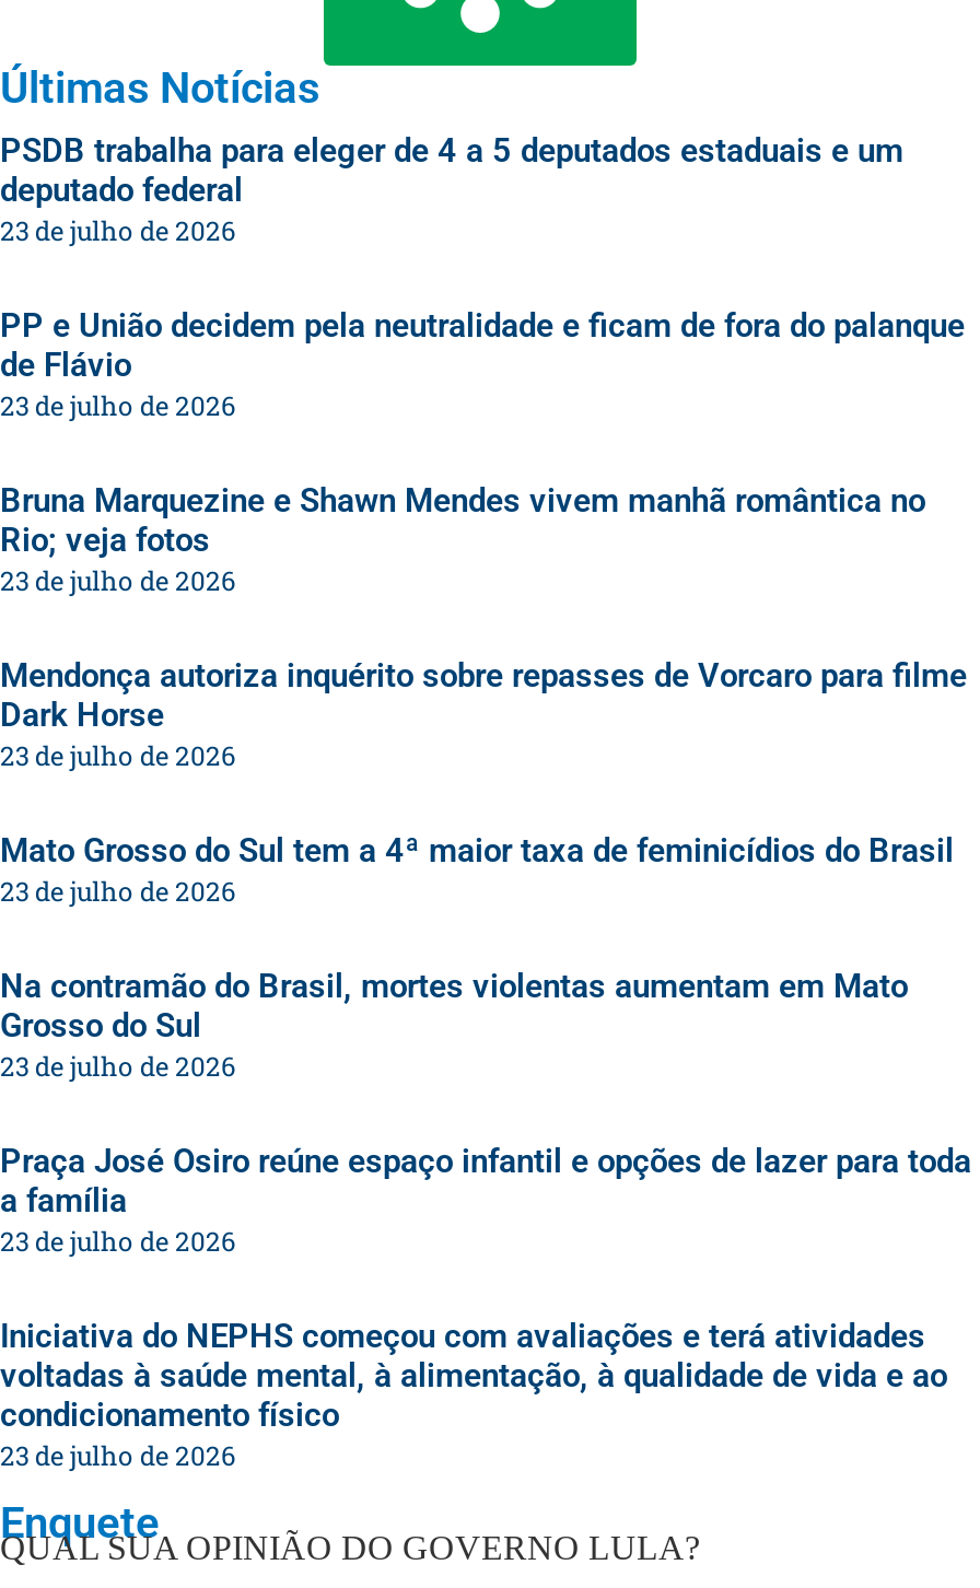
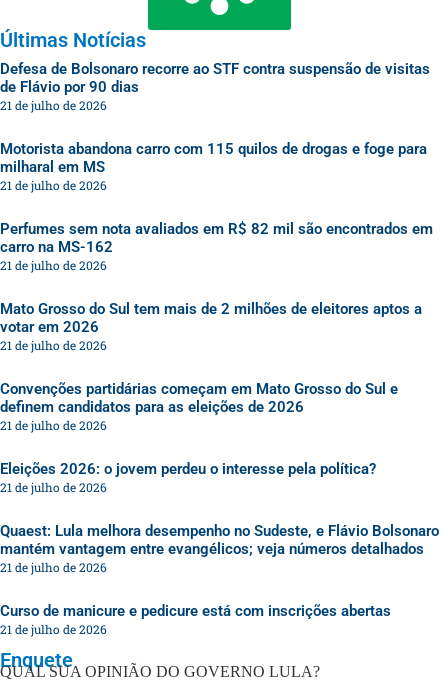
[0,131,903,247] PSDB trabalha para eleger de 4 a 5 deputados estaduais e um | deputado federal | 23 de julho de 2026 -> [0,60,430,113] Defesa de Bolsonaro recorre ao STF contra suspensão de visitas | de Flávio por 90 dias | 21 de julho de 2026
[0,306,965,422] PP e União decidem pela neutralidade e ficam de fora do palanque | de Flávio | 23 de julho de 2026 -> [0,140,427,193] Motorista abandona carro com 115 quilos de drogas e foge para | milharal em MS | 21 de julho de 2026
[0,481,925,597] Bruna Marquezine e Shawn Mendes vivem manhã romântica no | Rio; veja fotos | 23 de julho de 2026 -> [0,220,433,273] Perfumes sem nota avaliados em R$ 82 mil são encontrados em | carro na MS-162 | 21 de julho de 2026
[0,656,967,772] Mendonça autoriza inquérito sobre repasses de Vorcaro para filme | Dark Horse | 23 de julho de 2026 -> [0,300,422,353] Mato Grosso do Sul tem mais de 2 milhões de eleitores aptos a | votar em 2026 | 21 de julho de 2026
[0,831,954,908] Mato Grosso do Sul tem a 4ª maior taxa de feminicídios do Brasil | 23 de julho de 2026 -> [0,380,398,433] Convenções partidárias começam em Mato Grosso do Sul e | definem candidatos para as eleições de 2026 | 21 de julho de 2026
[0,967,908,1083] Na contramão do Brasil, mortes violentas aumentam em Mato | Grosso do Sul | 23 de julho de 2026 -> [0,460,376,495] Eleições 2026: o jovem perdeu o interesse pela política? | 21 de julho de 2026
[0,1142,971,1258] Praça José Osiro reúne espaço infantil e opções de lazer para toda | a família | 23 de julho de 2026 -> [0,522,439,575] Quaest: Lula melhora desempenho no Sudeste, e Flávio Bolsonaro | mantém vantagem entre evangélicos; veja números detalhados | 21 de julho de 2026
[0,1317,947,1472] Iniciativa do NEPHS começou com avaliações e terá atividades | voltadas à saúde mental, à alimentação, à qualidade de vida e ao | condicionamento físico | 23 de julho de 2026 -> [0,602,391,637] Curso de manicure e pedicure está com inscrições abertas | 21 de julho de 2026

